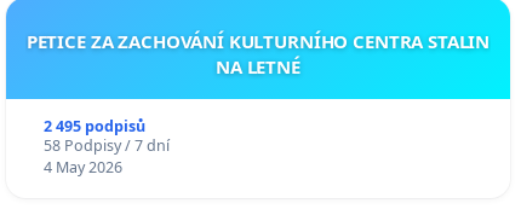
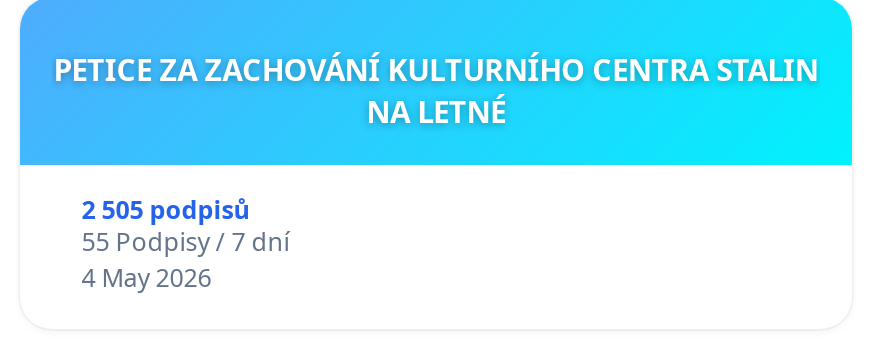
[43,116,145,137] 2 495 podpisů -> [82,193,250,227] 2 505 podpisů
[43,136,169,156] 58 Podpisy / 7 dní -> [82,225,290,259] 55 Podpisy / 7 dní

